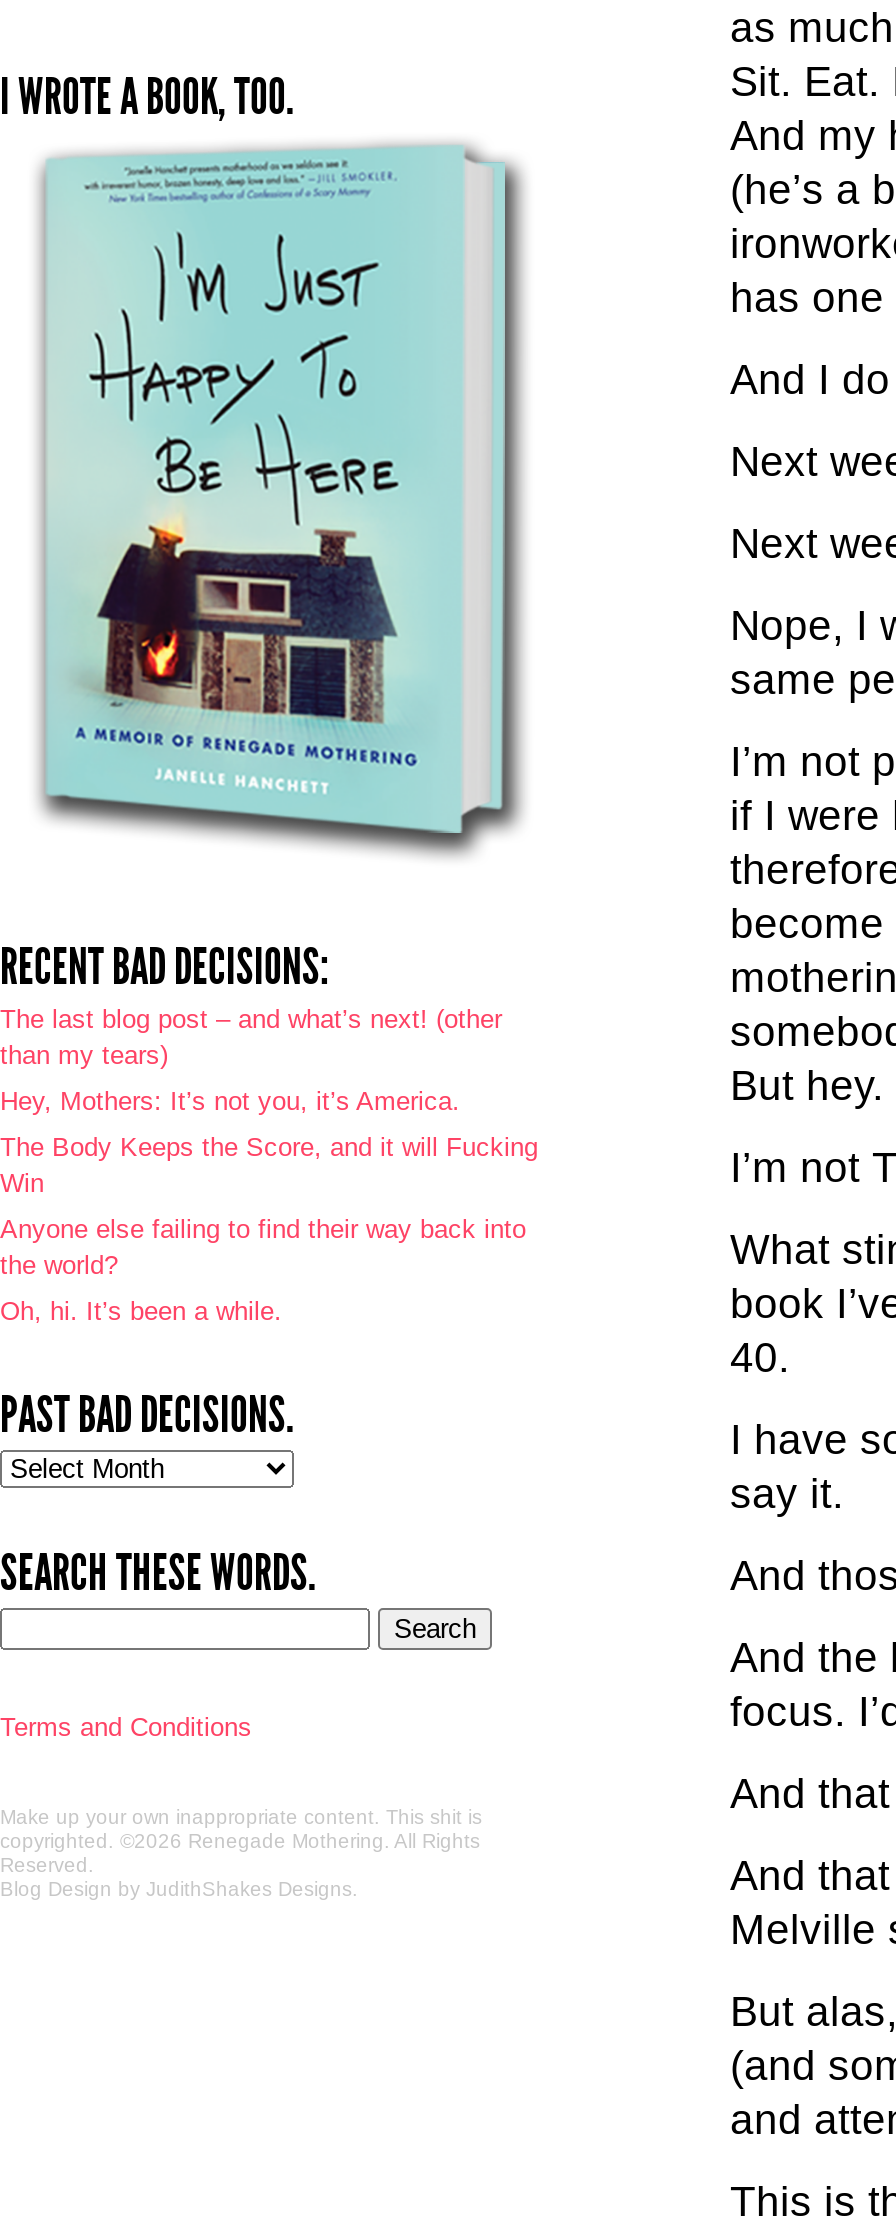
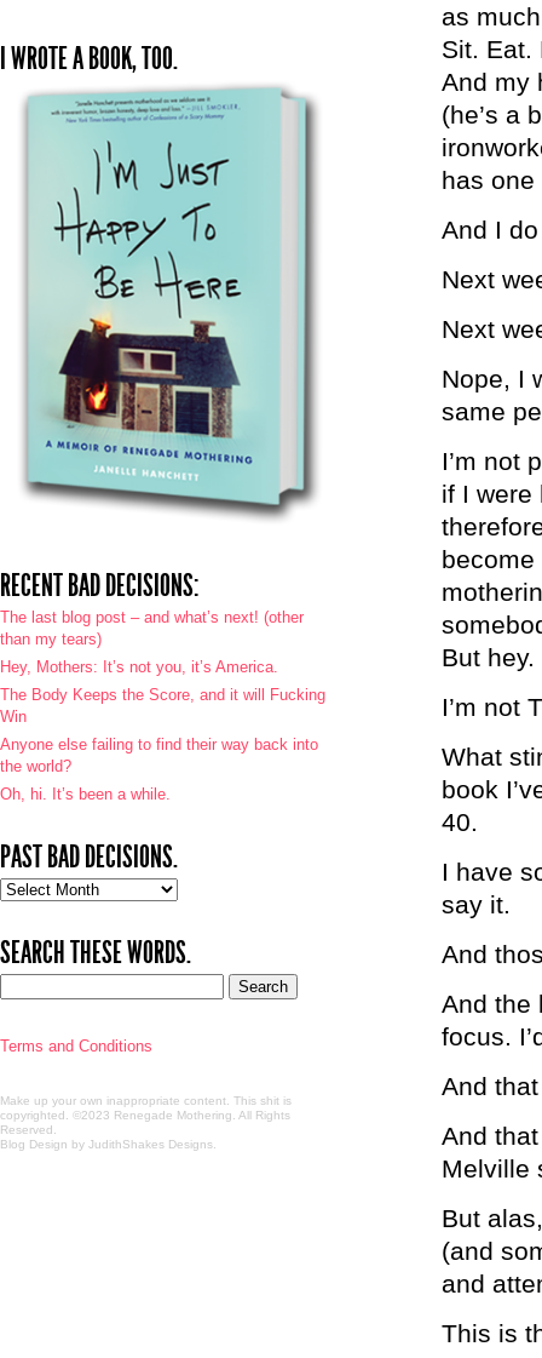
[0,1829,480,1851] copyrighted. ©2026 Renegade Mothering. All Rights -> [0,1108,290,1121] copyrighted. ©2023 Renegade Mothering. All Rights

